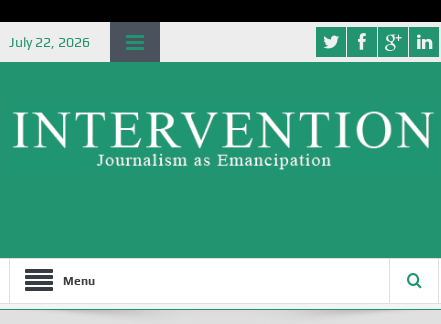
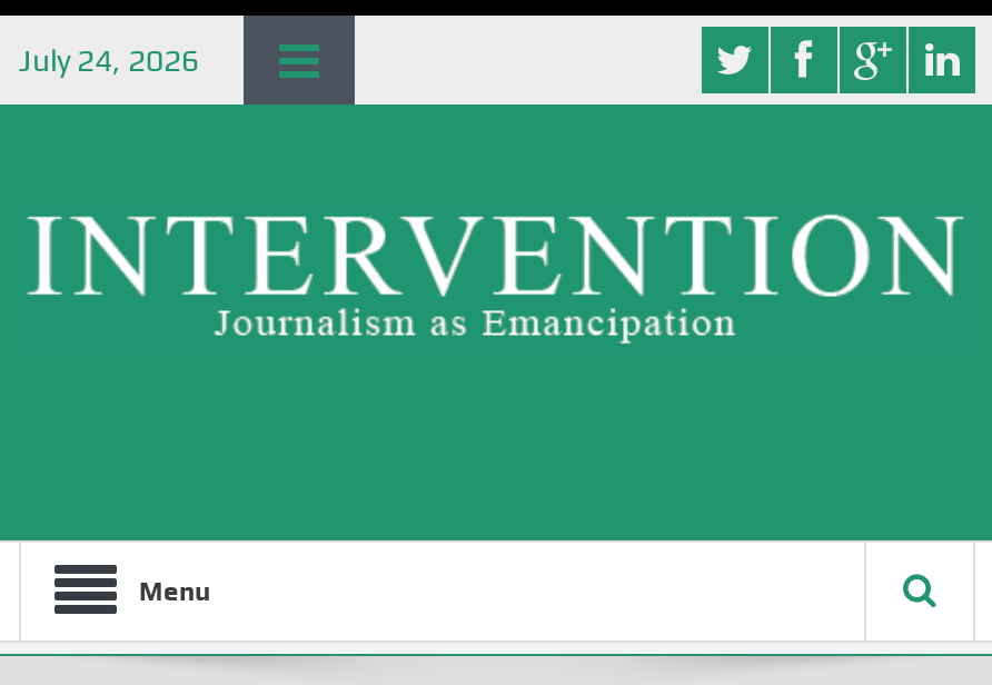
[9,34,90,50] July 22, 2026 -> [19,42,199,78] July 24, 2026

